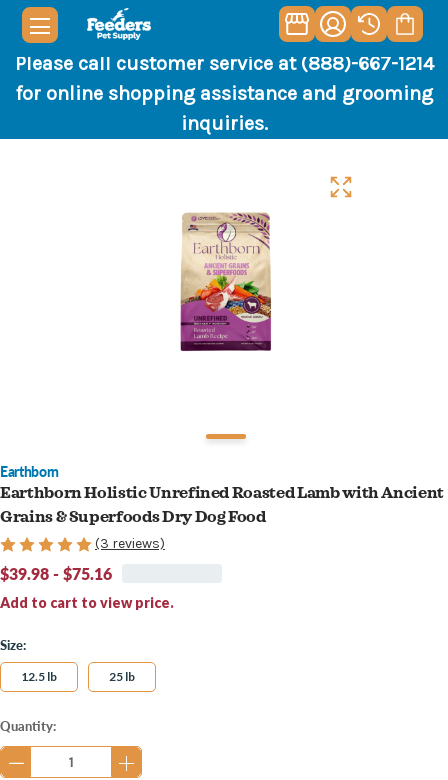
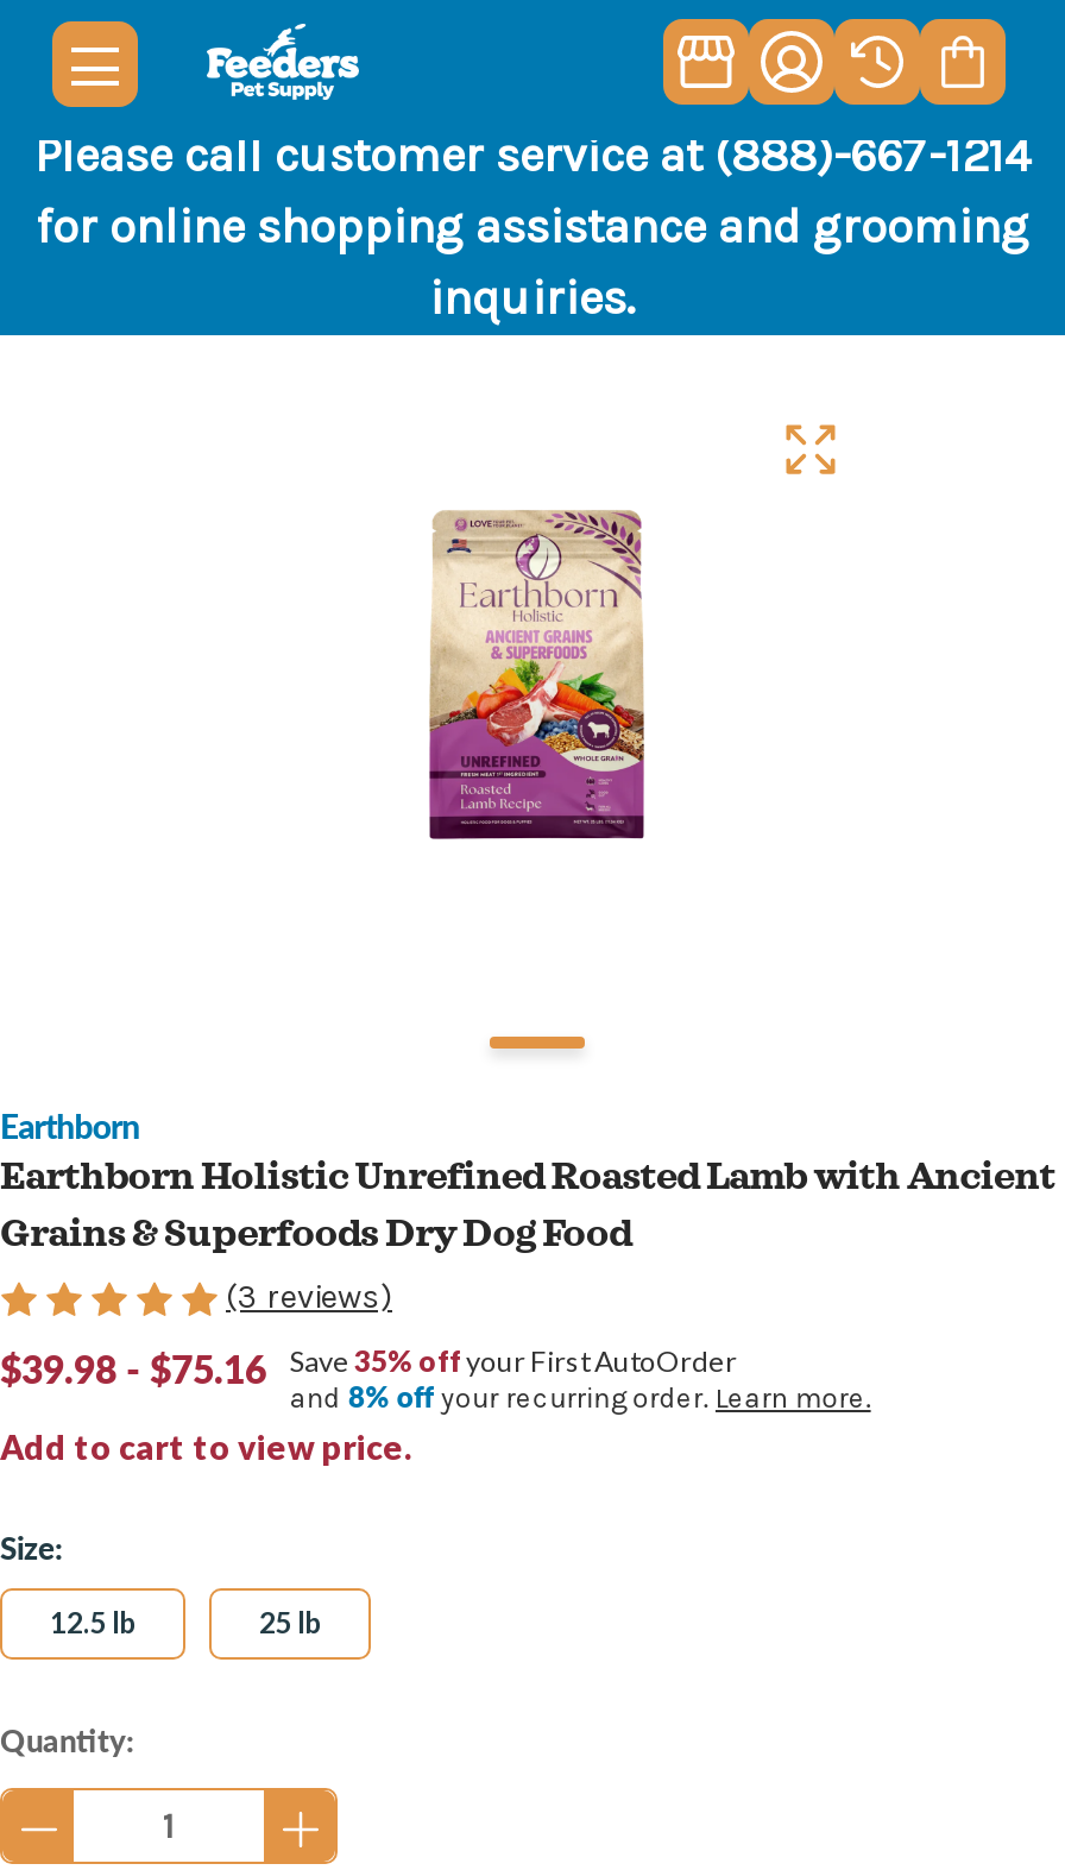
none -> [290,1343,871,1417] Save 35% offyour First AutoOrder | and 8% off your recurring order. Learn more.

